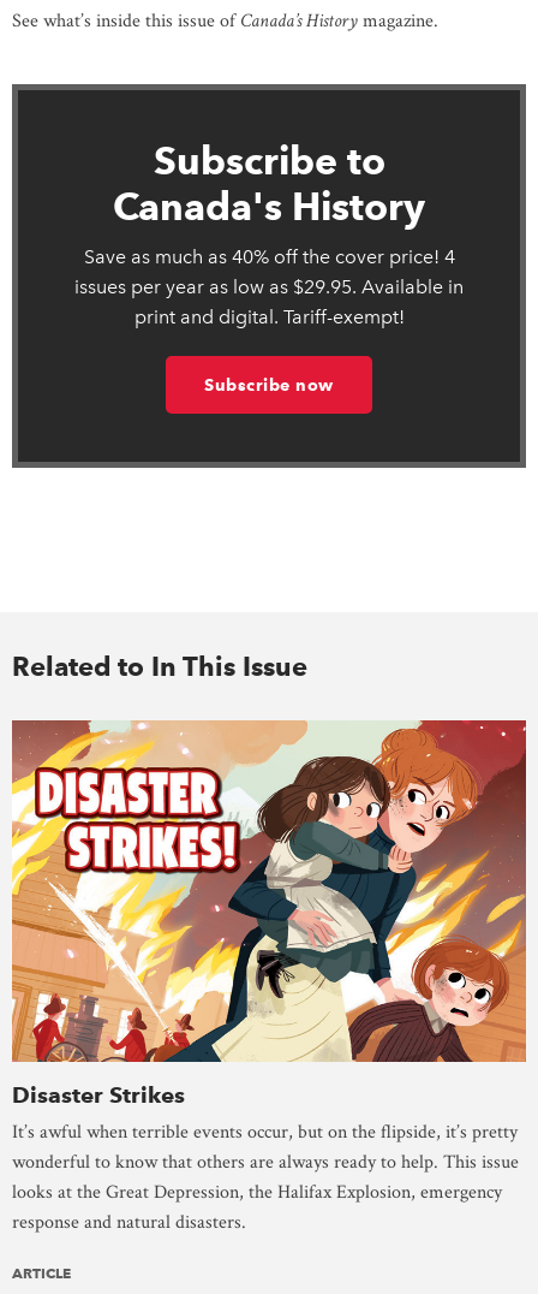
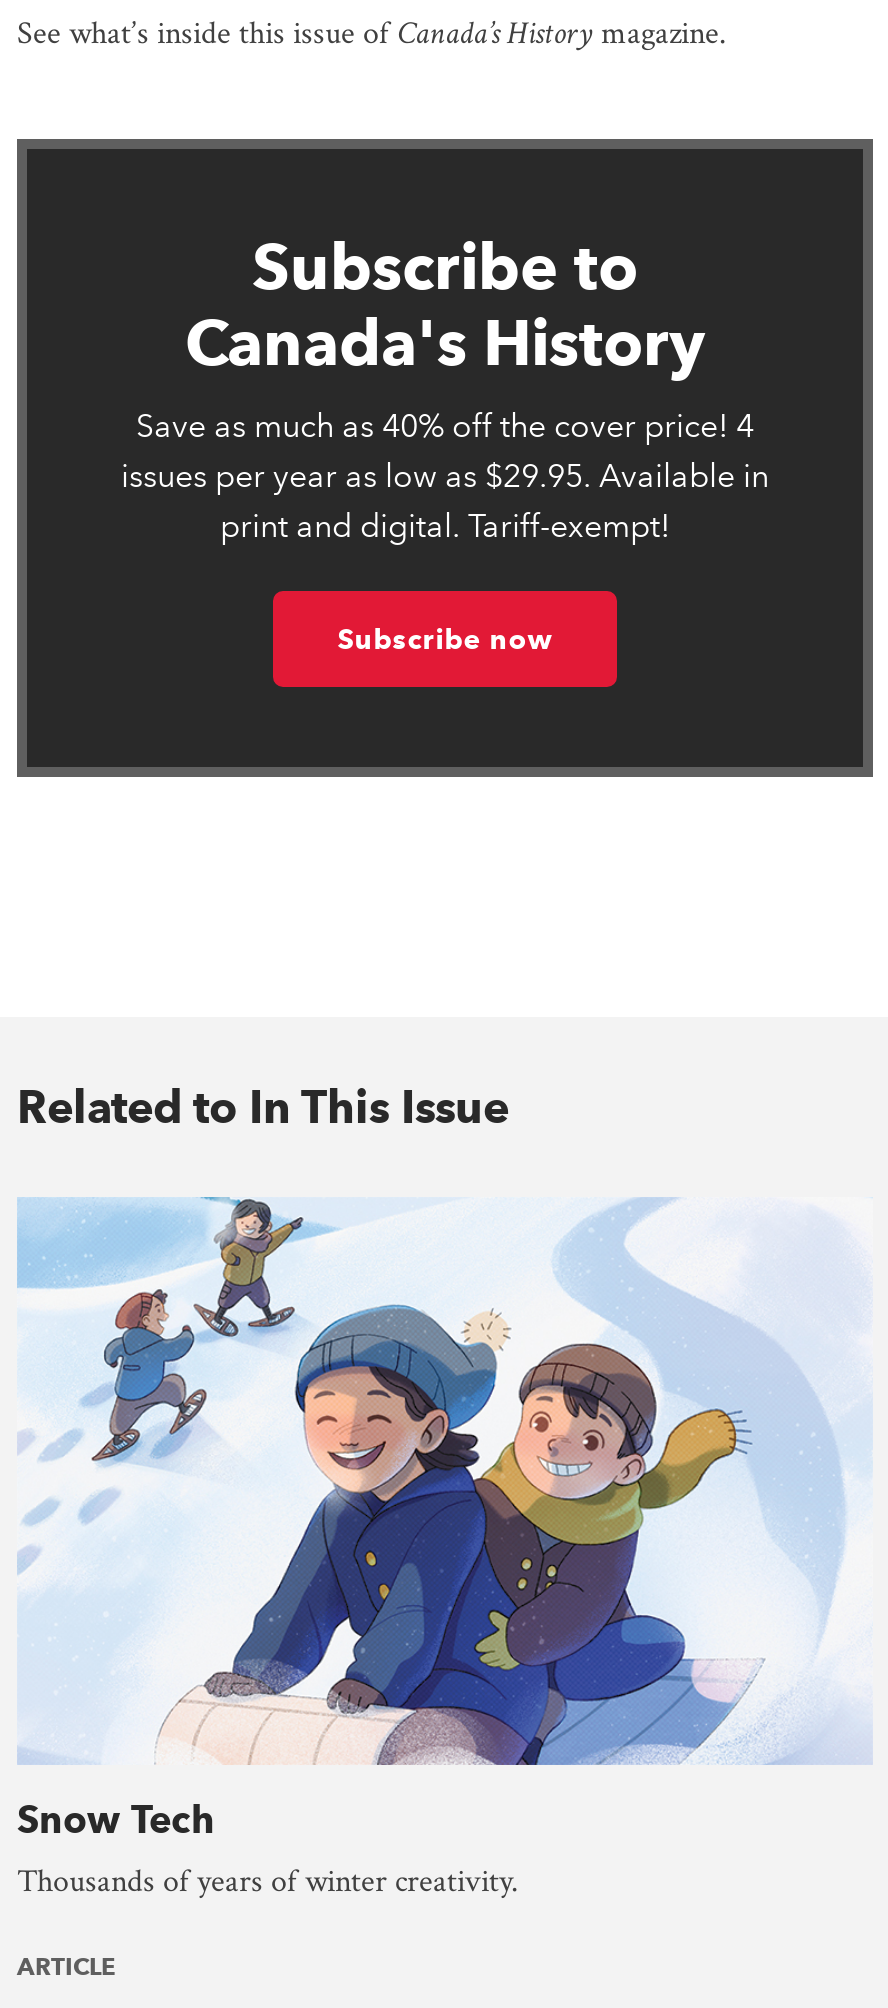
[11,719,527,1063] [image] -> [17,1197,873,1697] [image]
[12,1082,519,1235] Disaster Strikes | It’s awful when terrible events occur, but on the flipside, it’s pretty | wonderful to know that others are always ready to help. This issue | looks at the Great Depression, the Halifax Explosion, emergency | response and natural disasters. -> [17,1798,519,1904] Snow Tech | Thousands of years of winter creativity.

